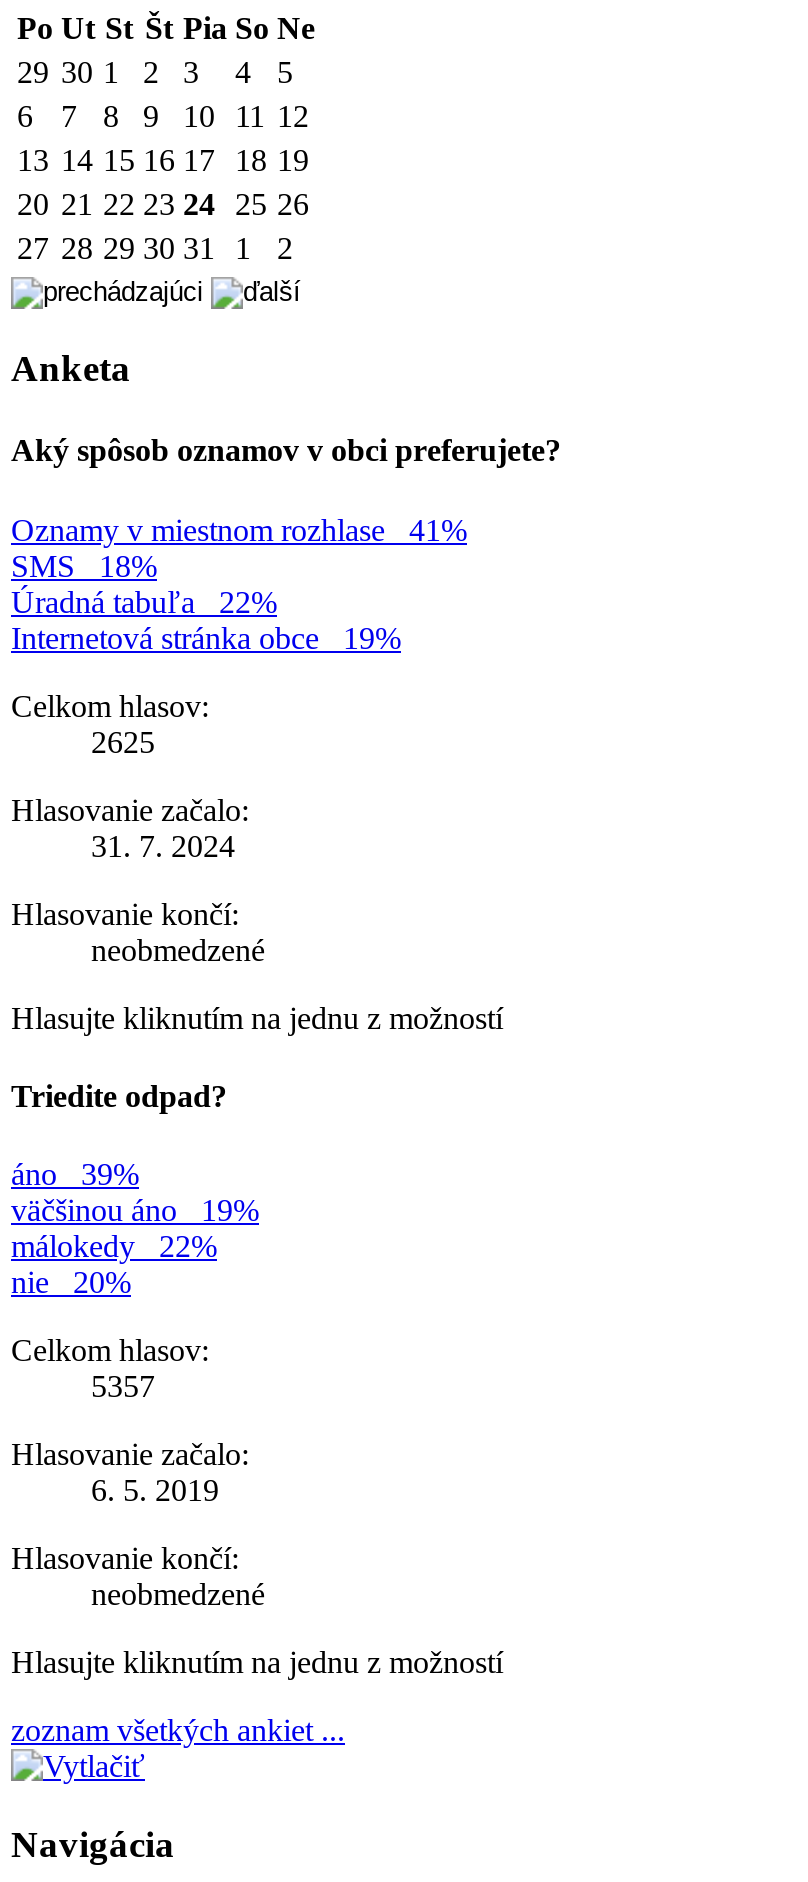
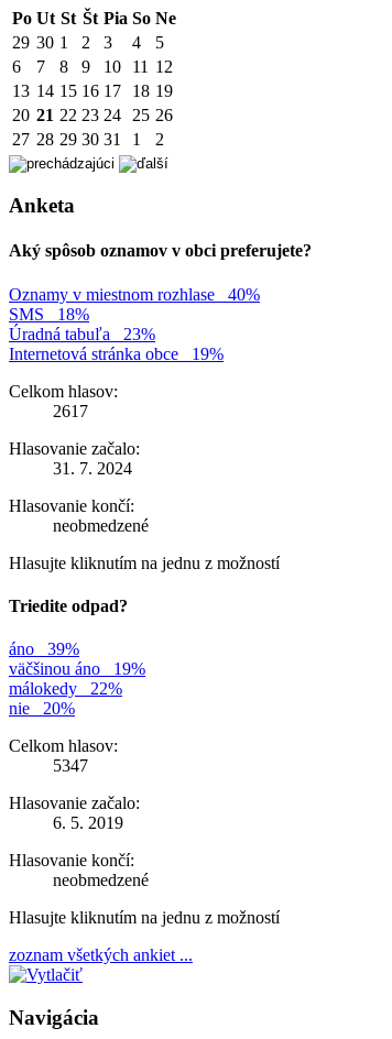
[11,512,467,546] Oznamy v miestnom rozhlase 41% -> [9,285,260,303] Oznamy v miestnom rozhlase 40%
[11,584,277,618] Úradná tabuľa 22% -> [9,324,155,343] Úradná tabuľa 23%
[91,724,155,758] 2625 -> [53,401,88,420] 2617
[91,1369,155,1403] 5357 -> [53,756,88,775] 5347

